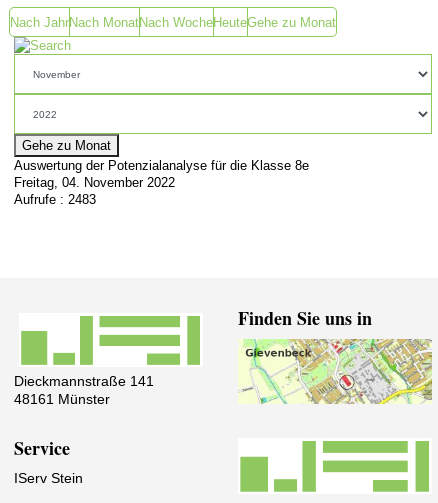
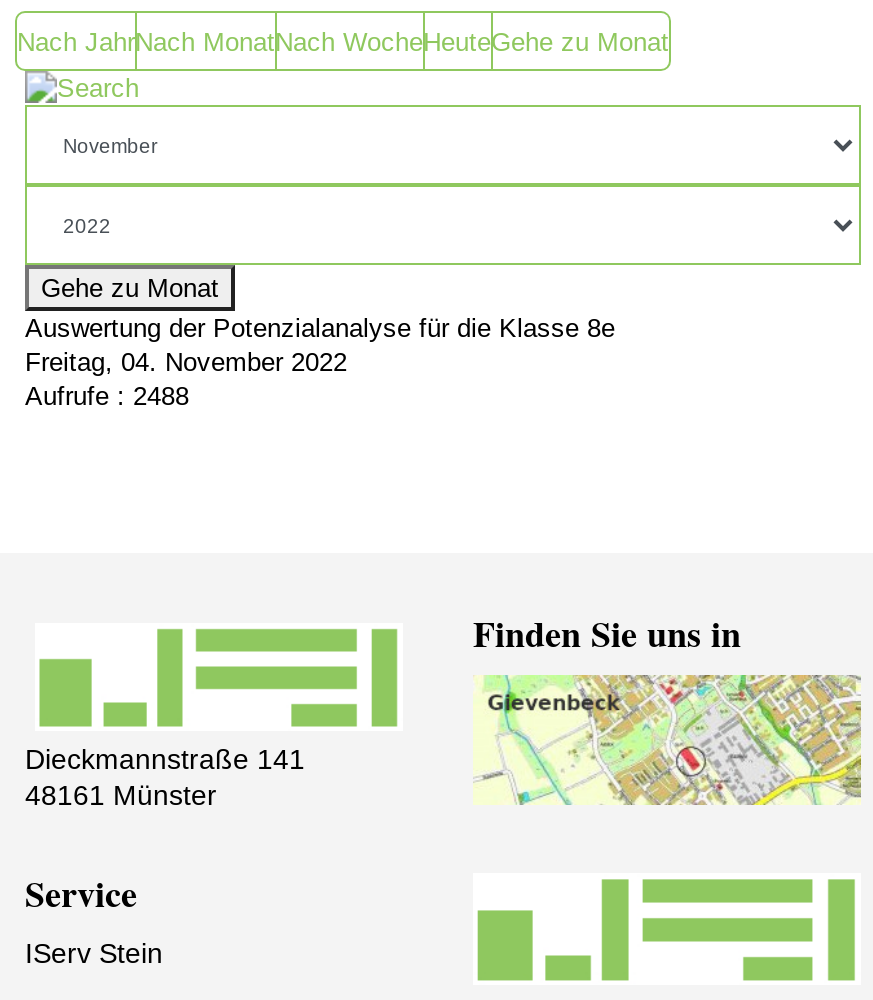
[14,192,96,207] Aufrufe: 2483 -> [25,381,189,411] Aufrufe: 2488

